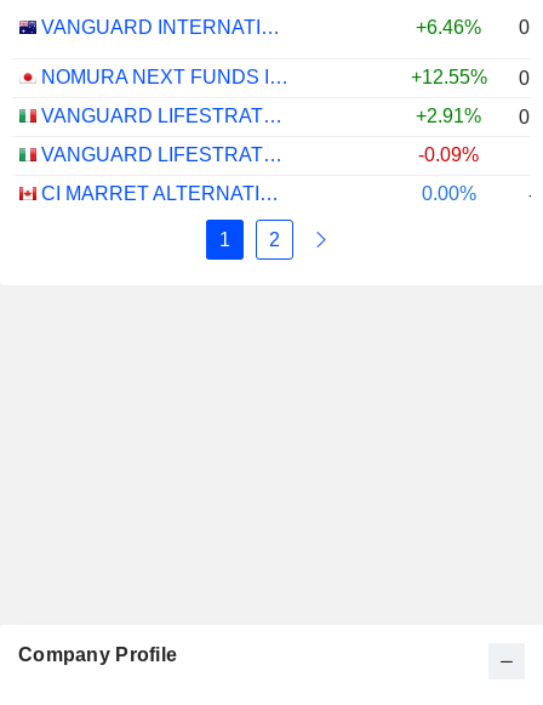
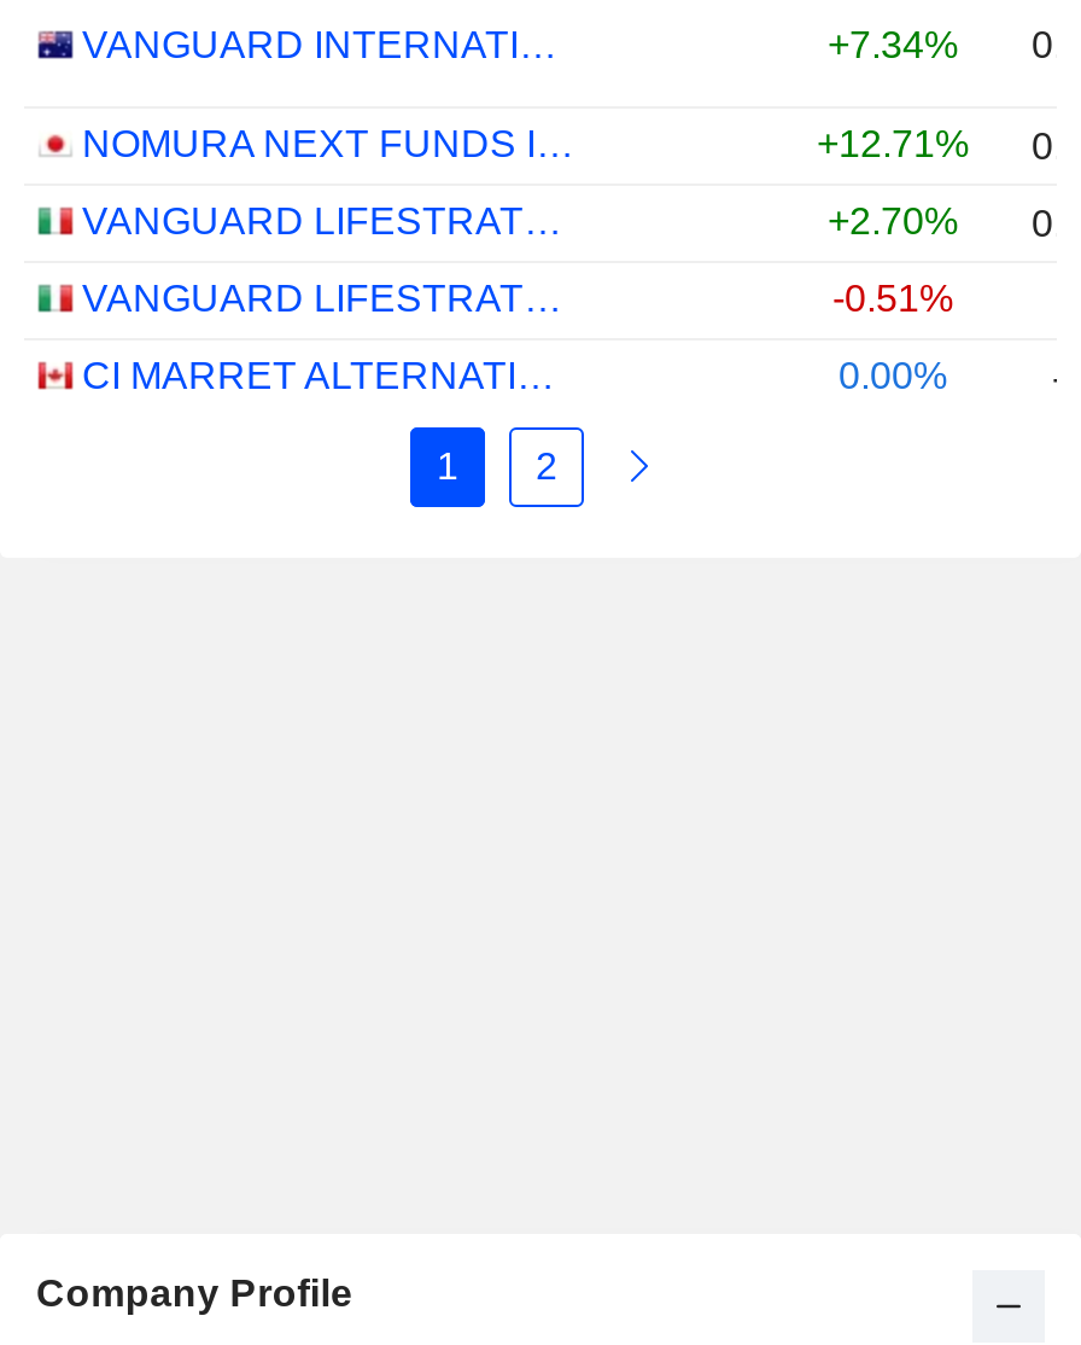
[416,17,481,38] +6.46% -> [828,24,958,65] +7.34%
[410,67,487,87] +12.55% -> [817,123,969,164] +12.71%
[416,106,481,126] +2.91% -> [828,200,958,241] +2.70%
[418,144,479,165] -0.09% -> [832,278,953,319] -0.51%

